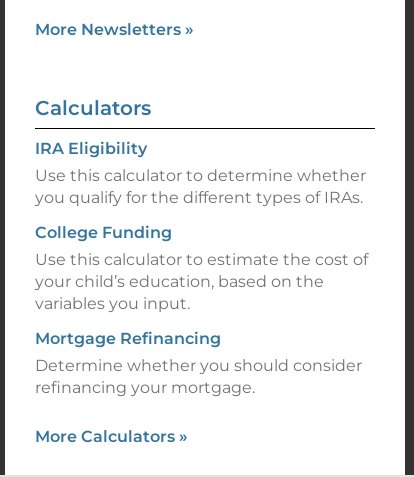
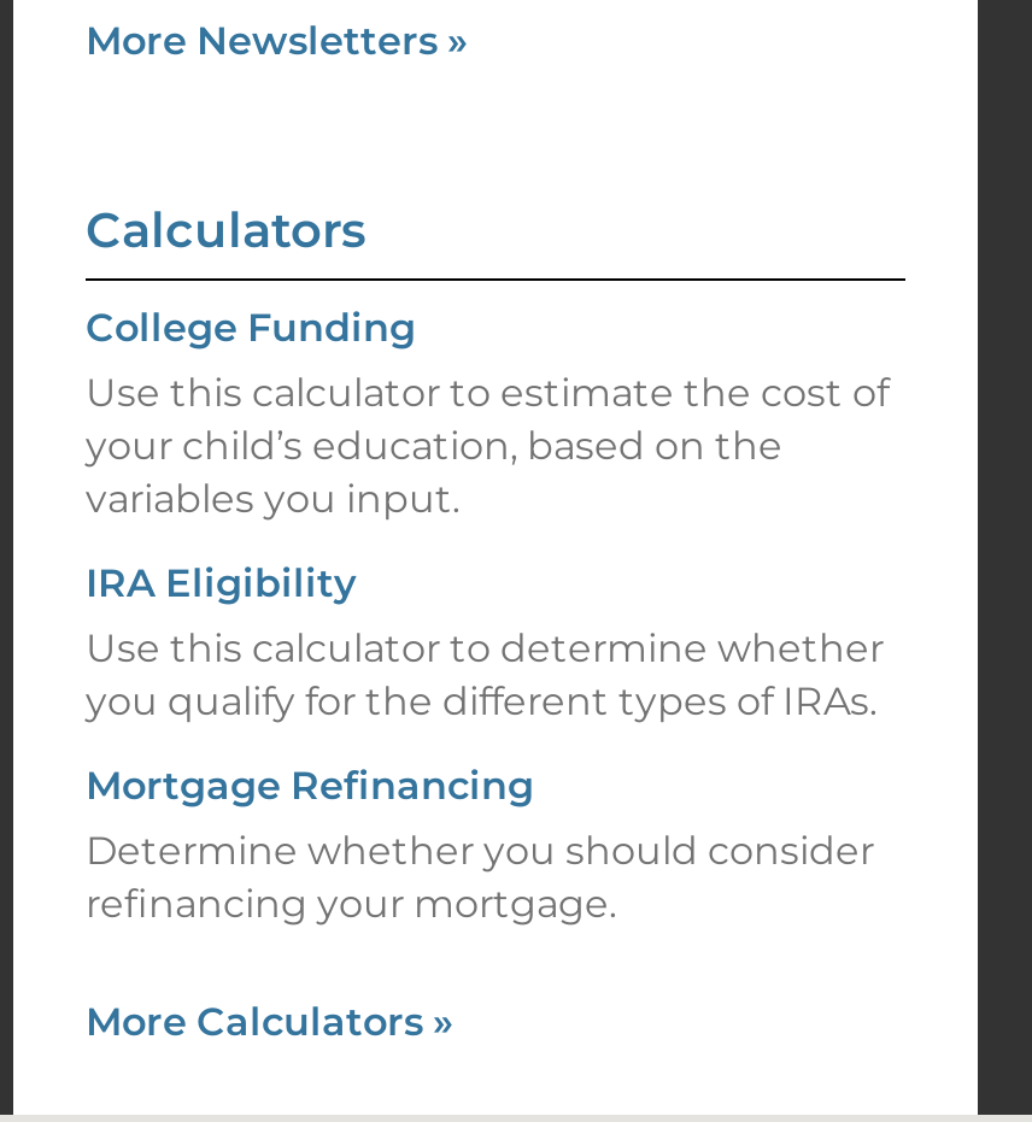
moved [35,139,366,207] -> [86,559,884,723]: IRA Eligibility | Use this calculator to determine whether | you qualify for the different types of IRAs.
moved [35,223,368,313] -> [86,304,889,521]: College Funding | Use this calculator to estimate the cost of | your child’s education, based on the | variables you input.

